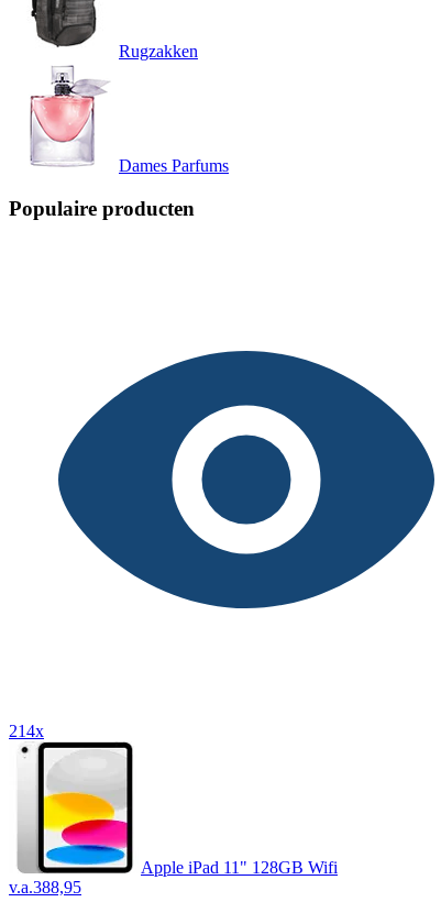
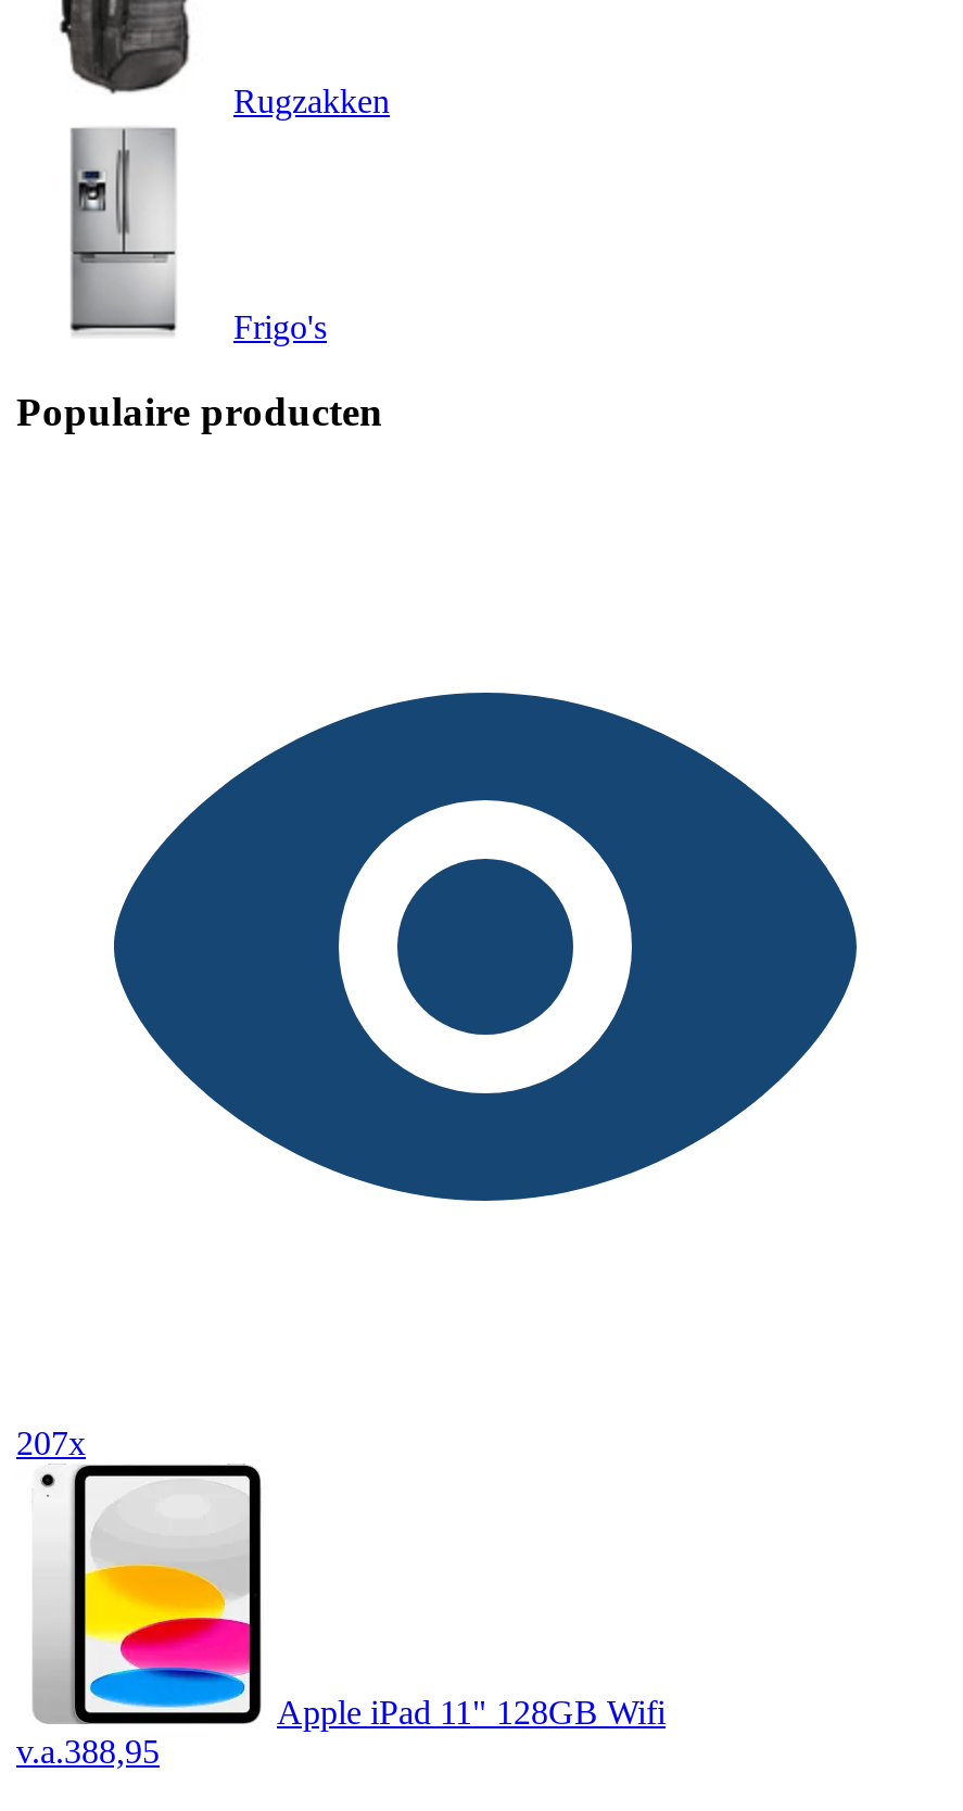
[30,65,229,175] [image] | Dames Parfums -> [60,126,327,346] [image] | Frigo's
[9,721,44,740] 214x -> [16,1424,86,1461] 207x

